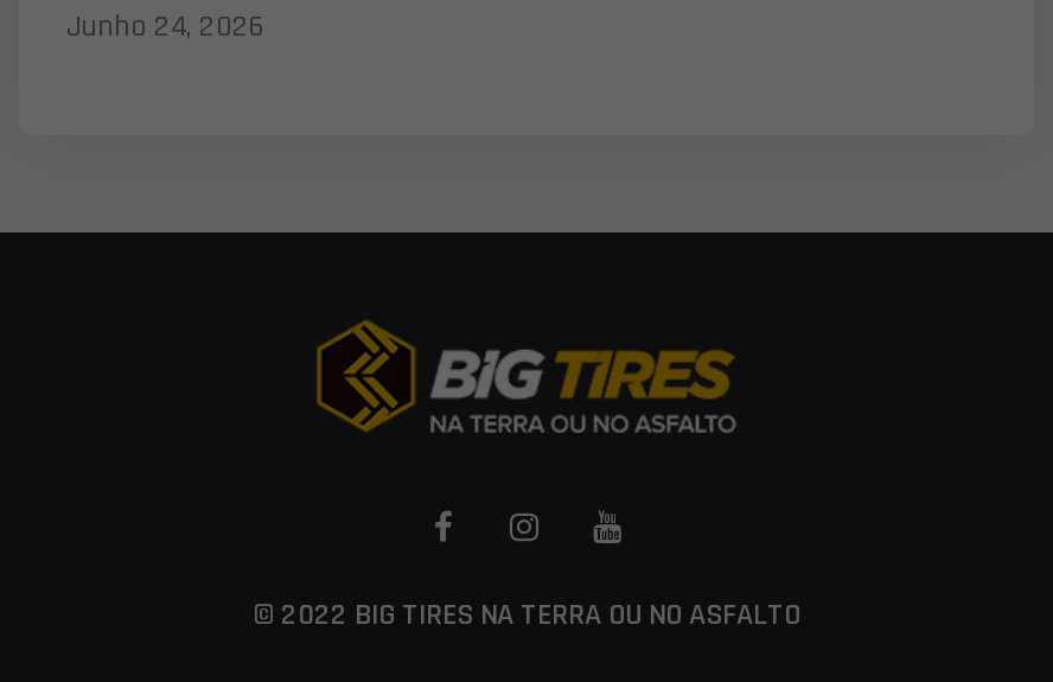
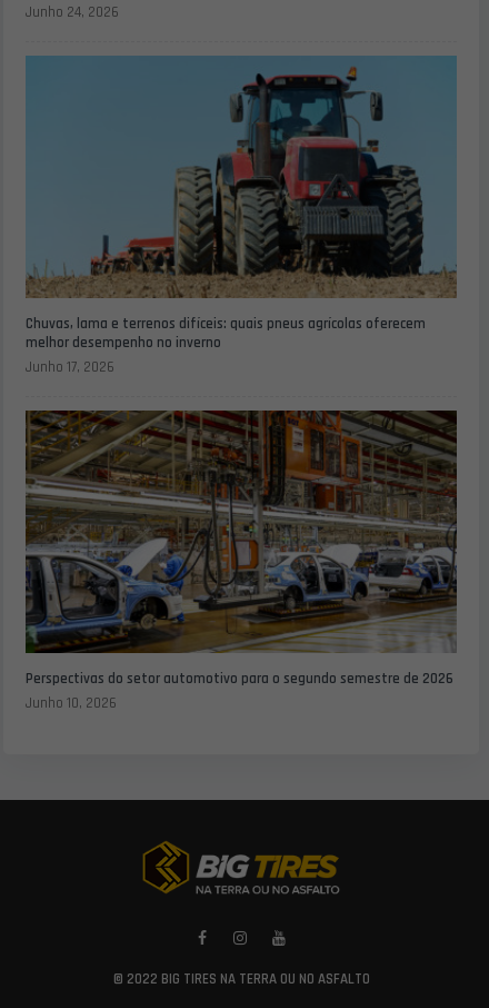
none -> [24,55,458,376] [image] | Chuvas, lama e terrenos difíceis: quais pneus agrícolas oferecem | melhor desempenho no inverno | Junho 17, 2026
none -> [24,409,458,712] [image] | Perspectivas do setor automotivo para o segundo semestre de 2026 | Junho 10, 2026

